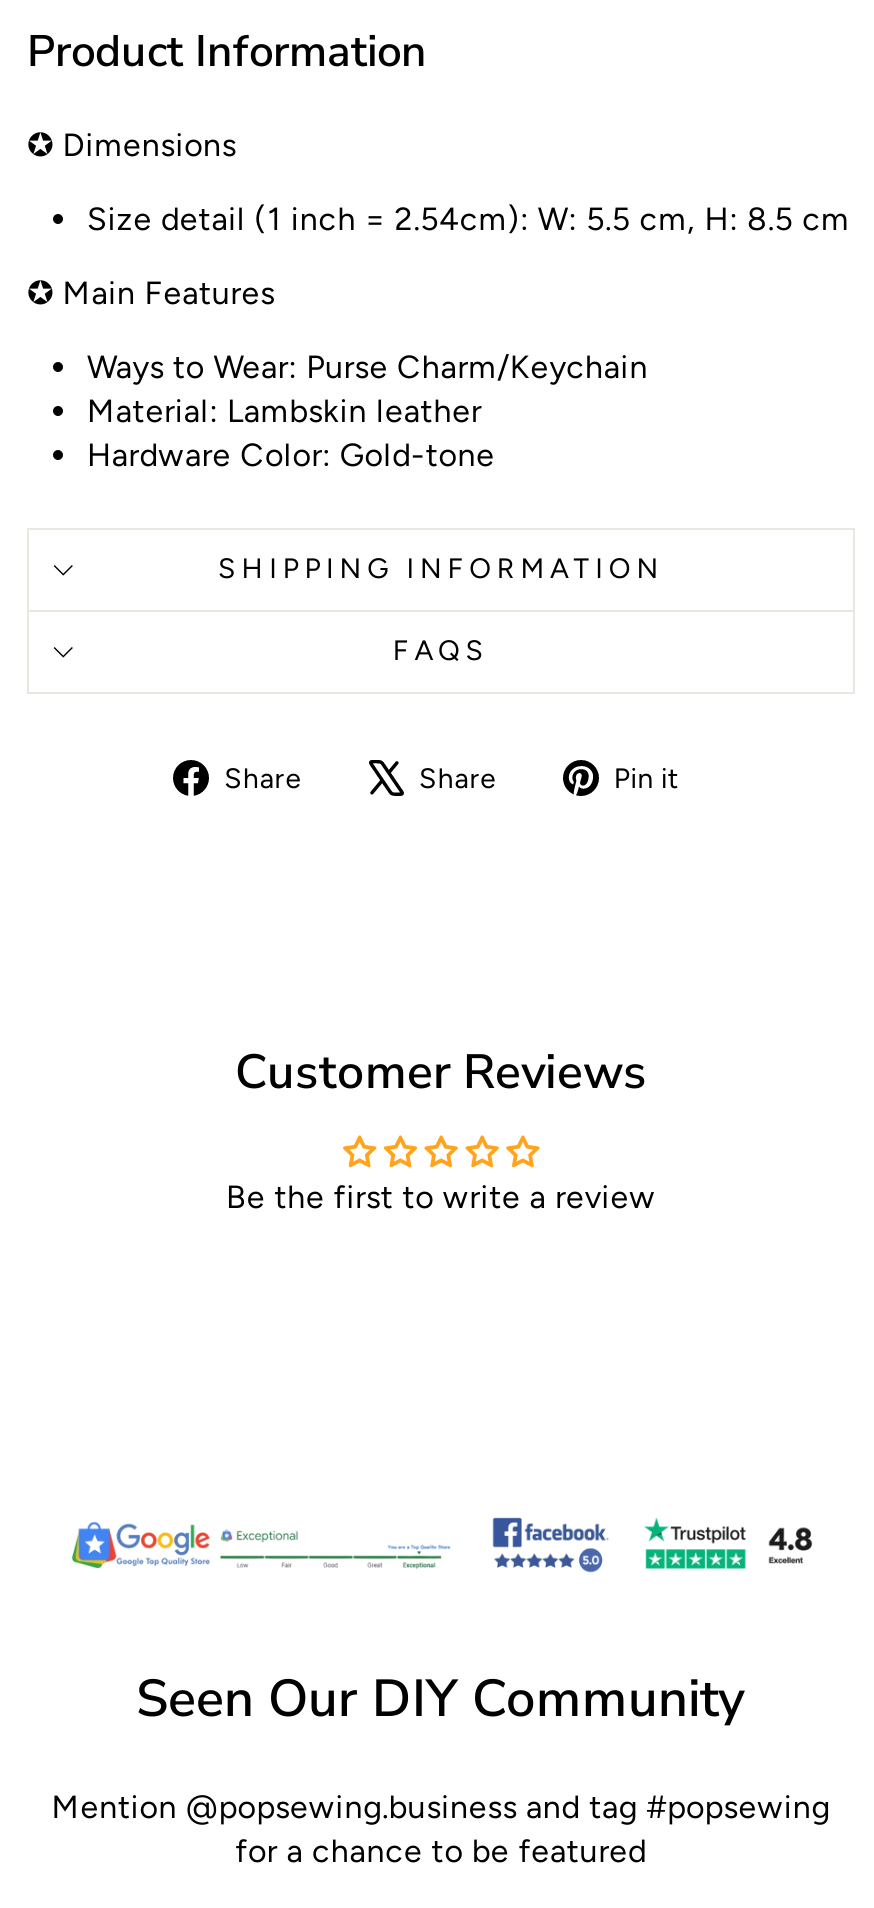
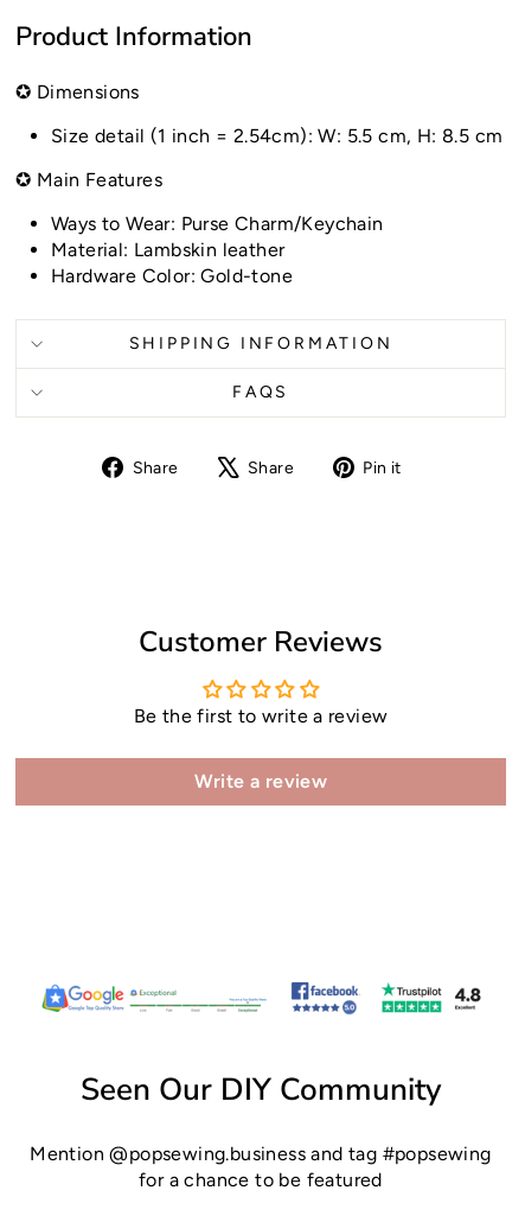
none -> [194,770,327,793] Write a review

